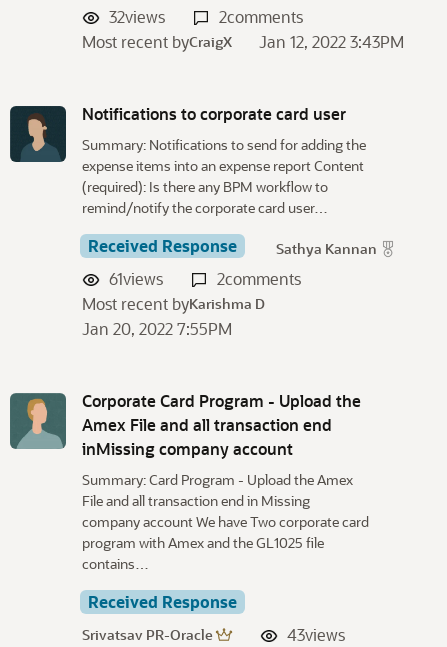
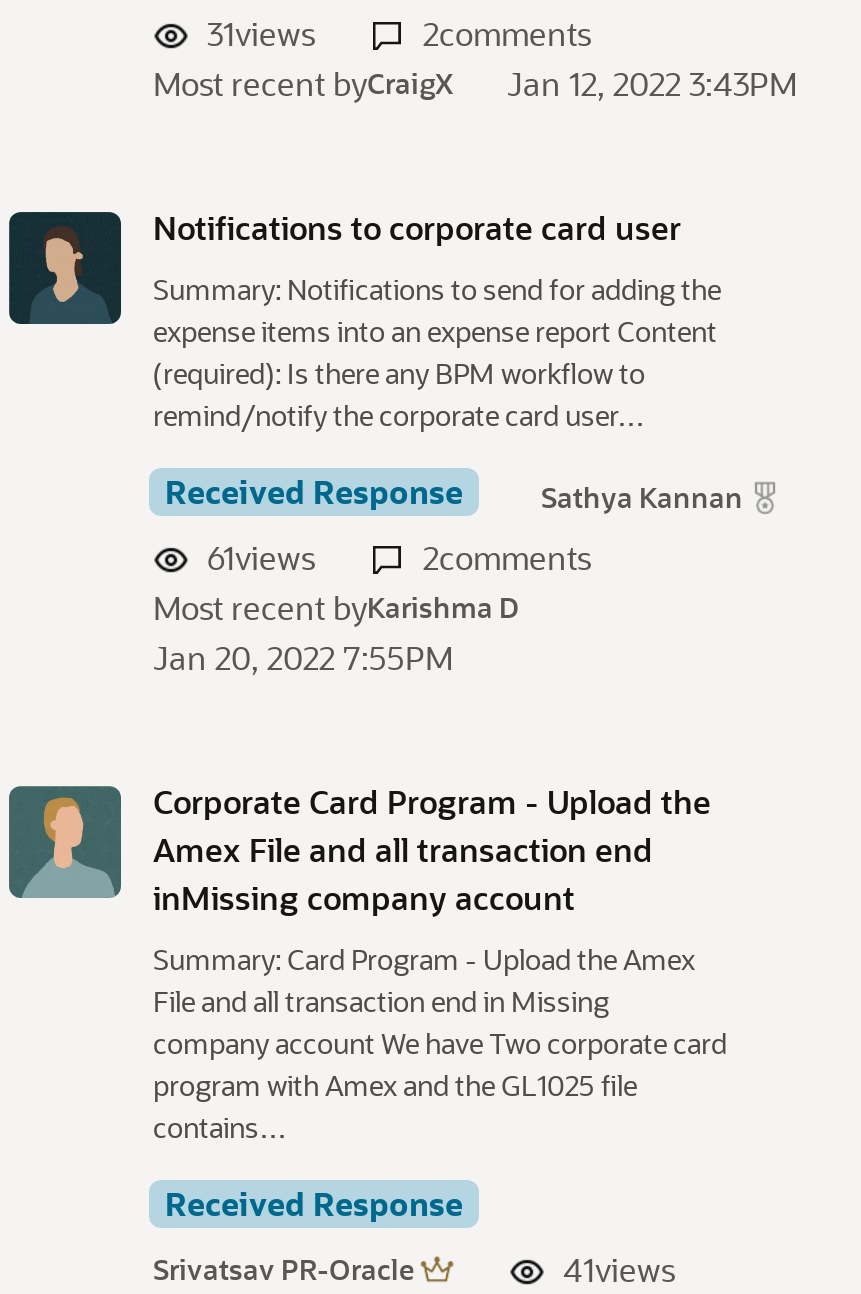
[109,5,165,26] 32views -> [207,11,315,53] 31views
[287,623,345,644] 43views -> [563,1247,675,1289] 41views

